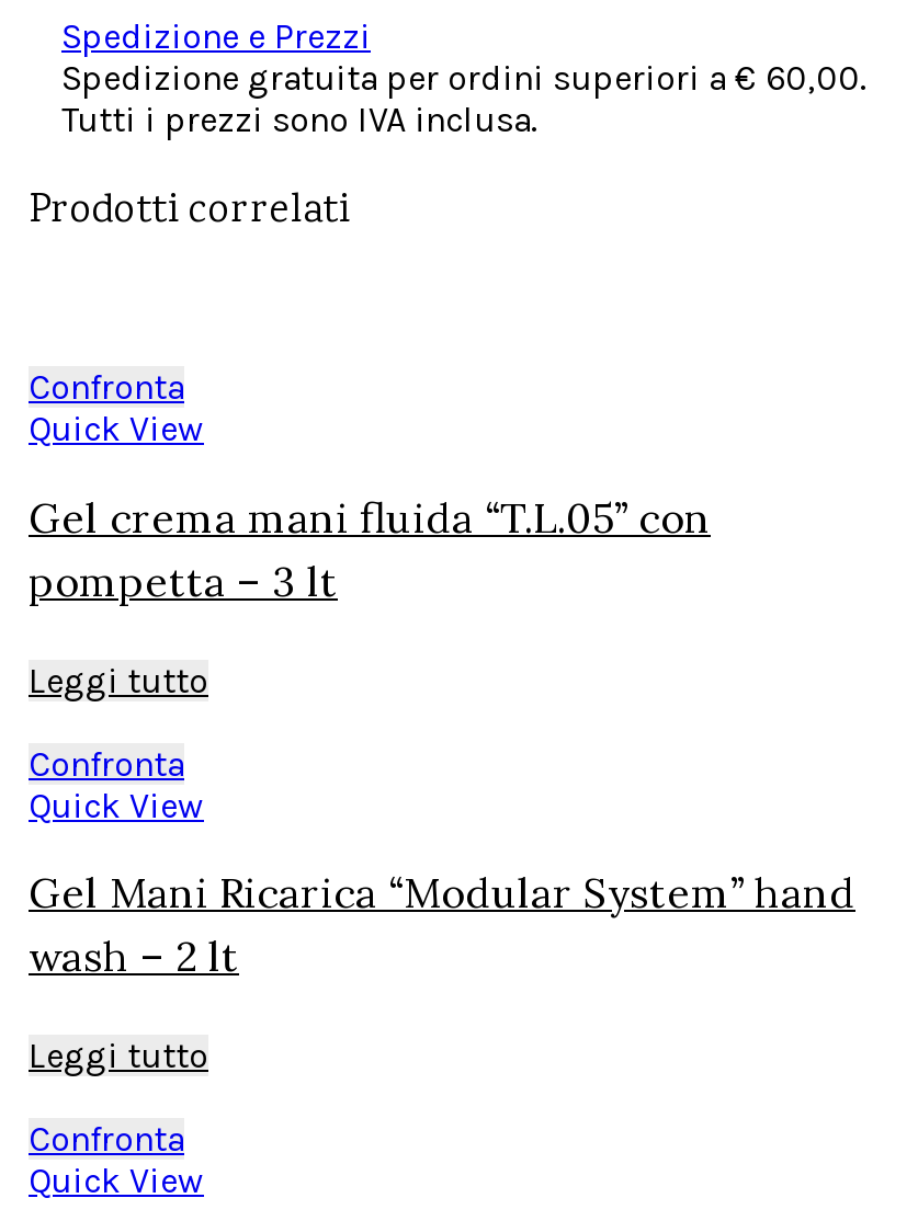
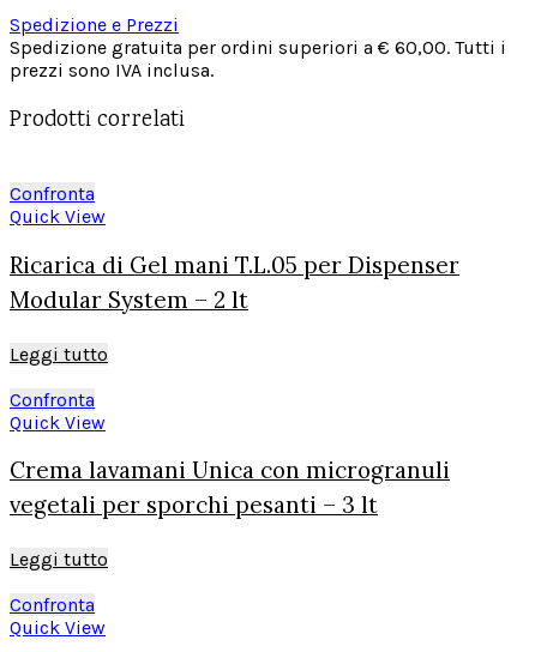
[29,491,711,607] Gel crema mani fluida “T.L.05” con | pompetta – 3 lt -> [10,250,459,314] Ricarica di Gel mani T.L.05 per Dispenser | Modular System – 2 lt
[29,867,855,983] Gel Mani Ricarica “Modular System” hand | wash – 2 lt -> [10,456,450,520] Crema lavamani Unica con microgranuli | vegetali per sporchi pesanti – 3 lt

